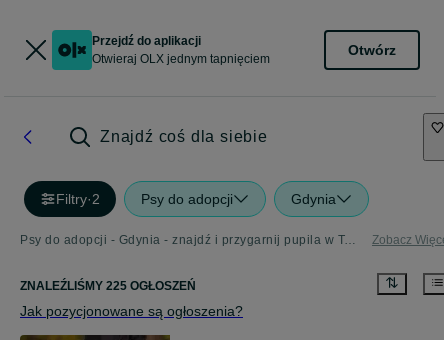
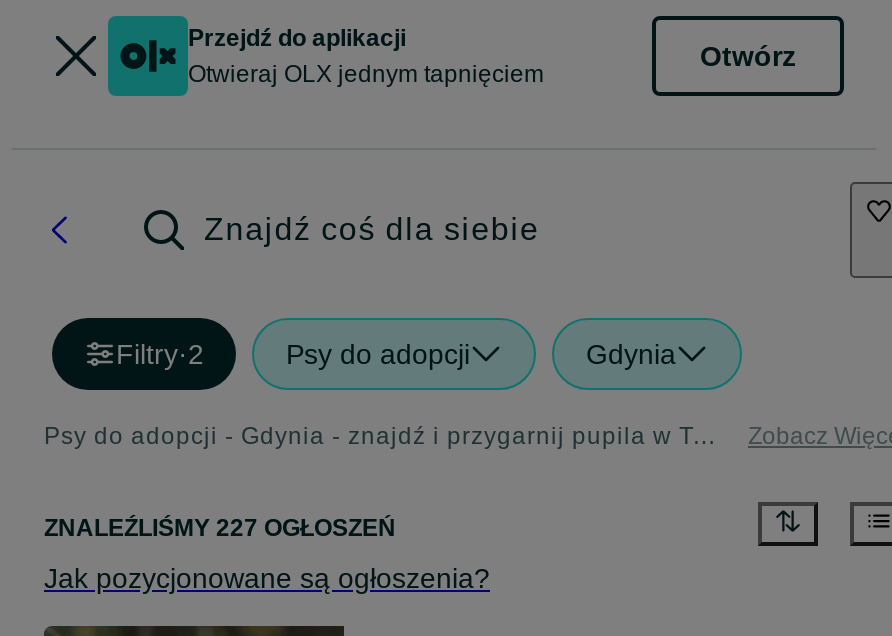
[20,279,196,293] ZNALEŹLIŚMY 225 OGŁOSZEŃ -> [44,515,396,543] ZNALEŹLIŚMY 227 OGŁOSZEŃ

